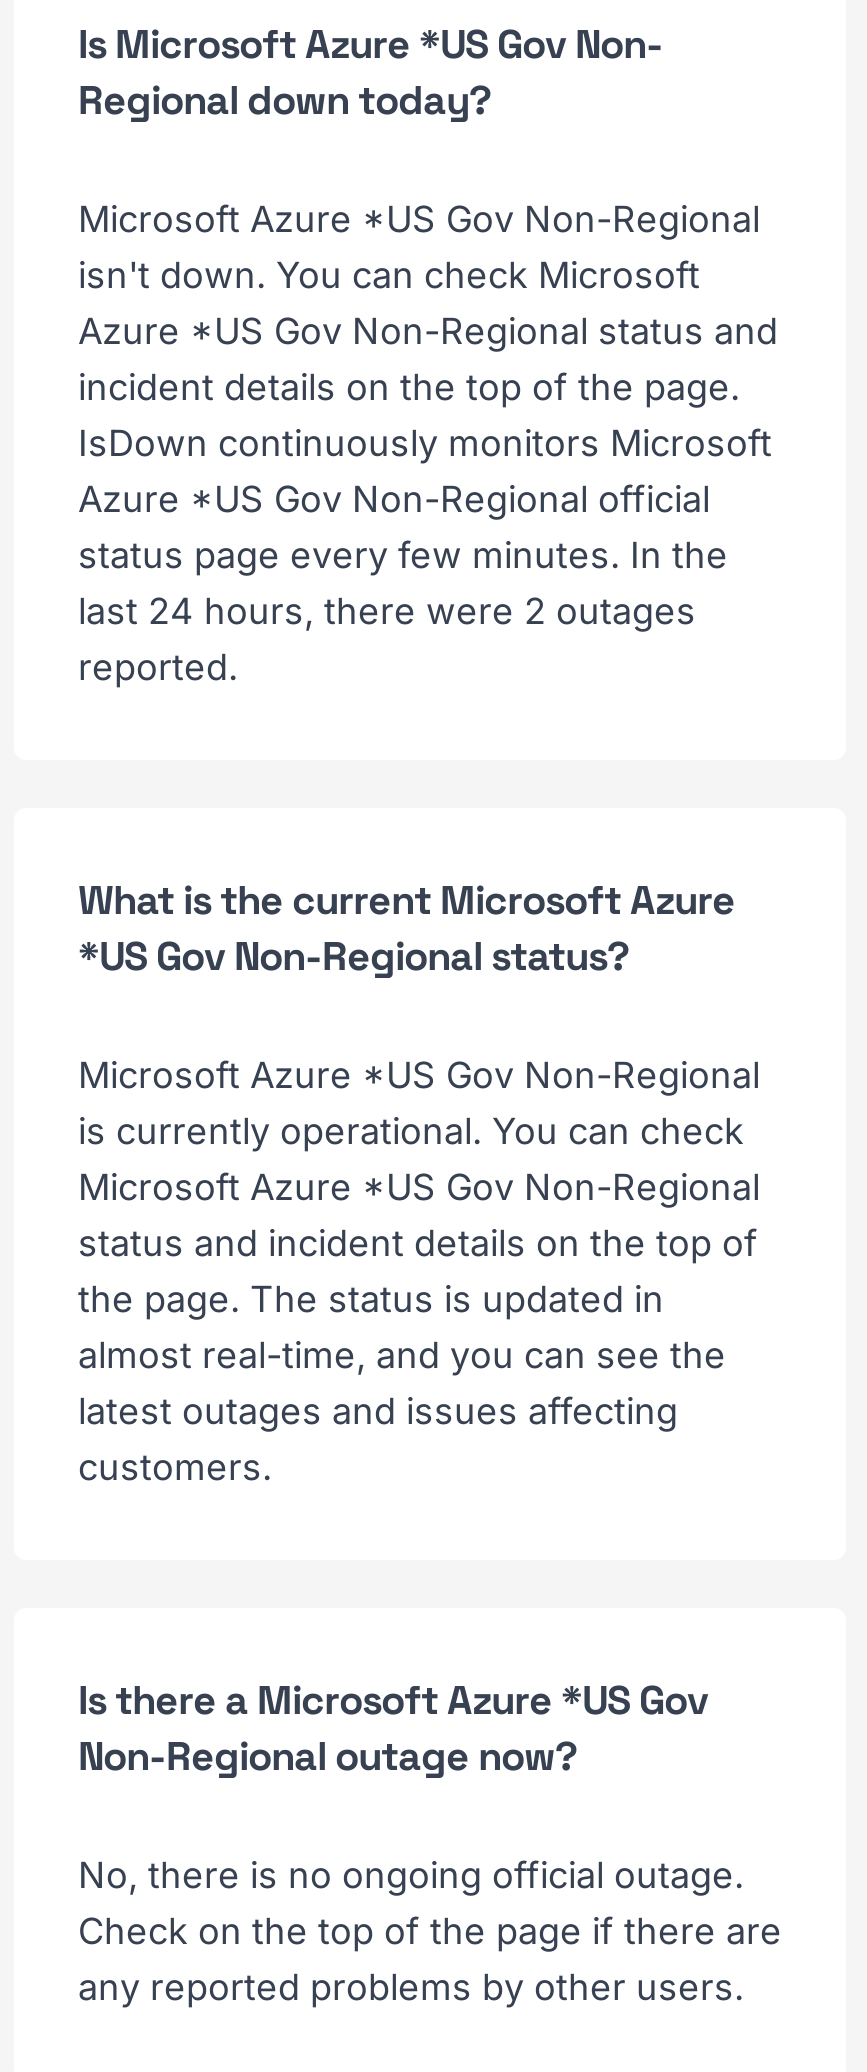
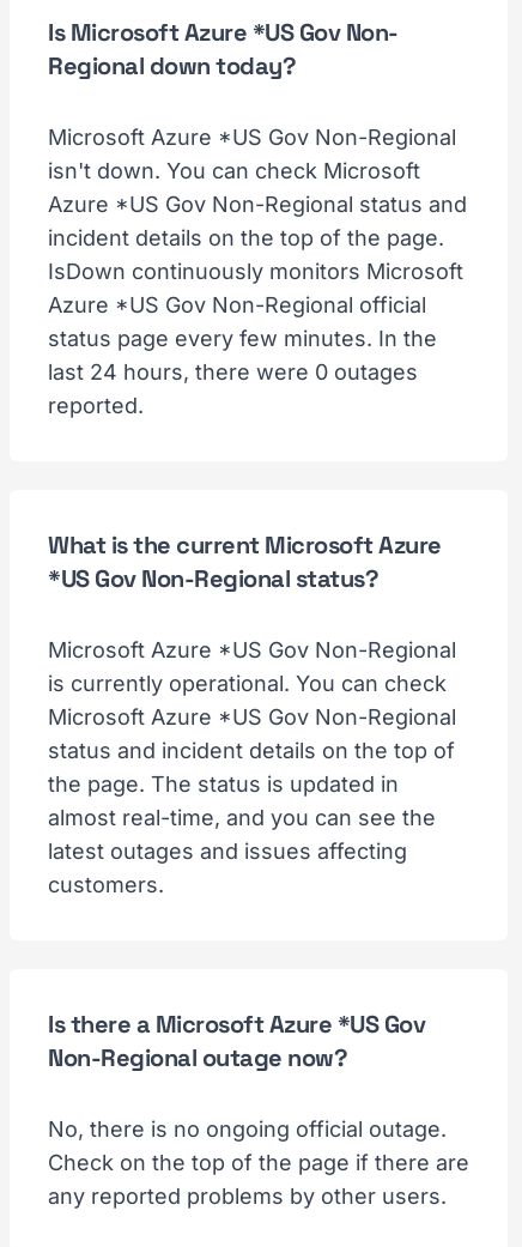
[78,590,696,632] last 24 hours, there were 2 outages -> [48,359,418,385] last 24 hours, there were 0 outages

